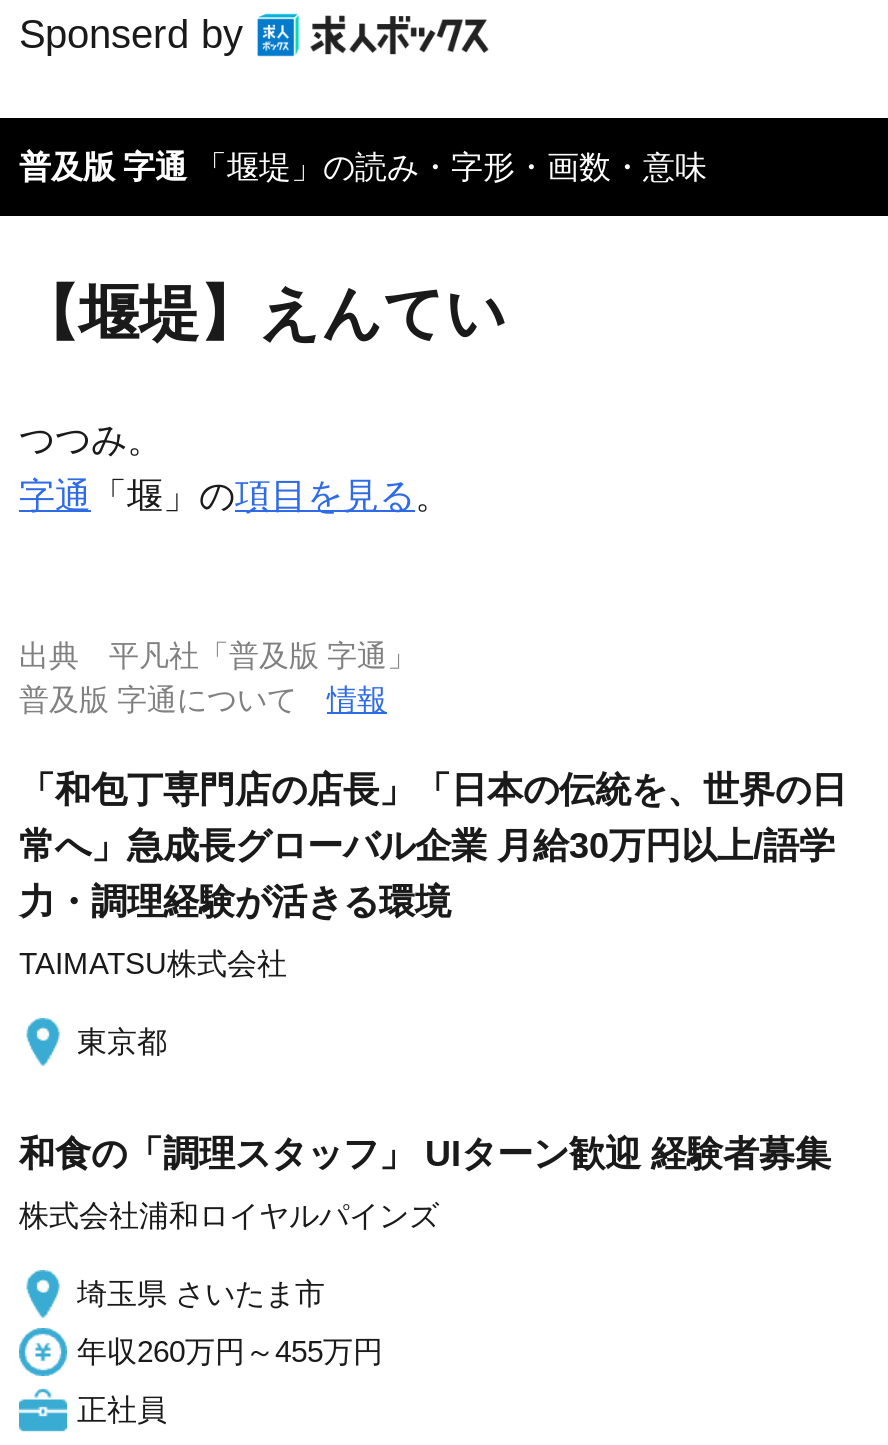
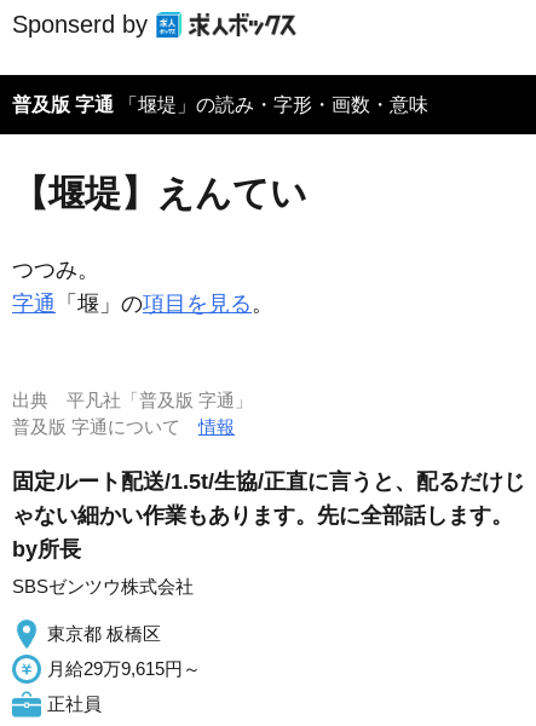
[19,769,847,1367] 「和包丁専門店の店長」「日本の伝統を、世界の日 | 常へ」急成長グローバル企業 月給30万円以上/語学 | 力・調理経験が活きる環境 | TAIMATSU株式会社 | 東京都 | 和食の「調理スタッフ」 UIターン歓迎 経験者募集 | 株式会社浦和ロイヤルパインズ | 埼玉県 さいたま市 | 年収260万円～455万円 -> [12,469,525,678] 固定ルート配送/1.5t/生協/正直に言うと、配るだけじ | ゃない細かい作業もあります。先に全部話します。 | by所長 | SBSゼンツウ株式会社 | 東京都 板橋区 | 月給29万9,615円～

